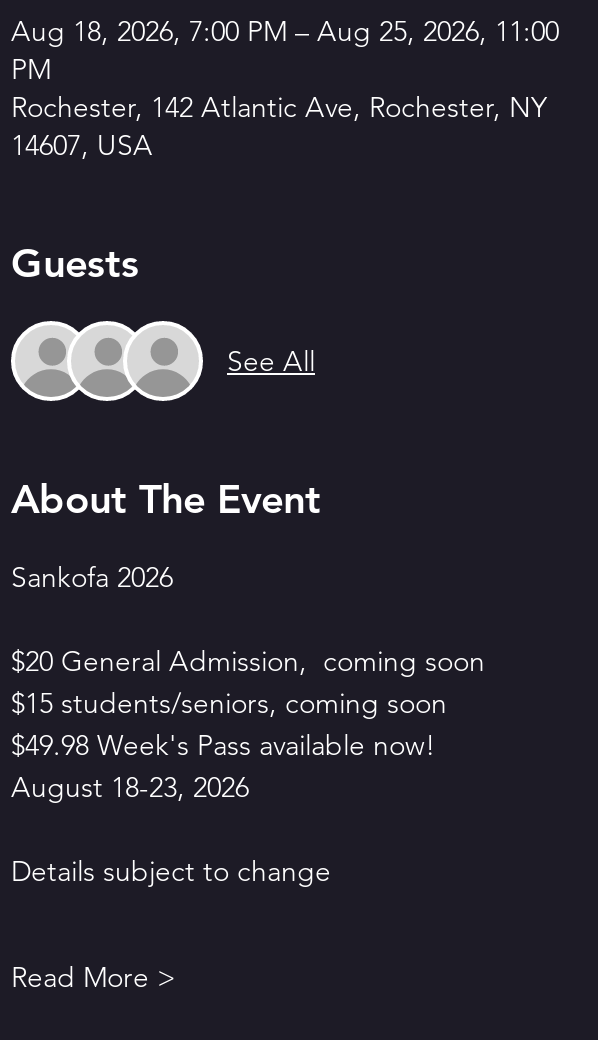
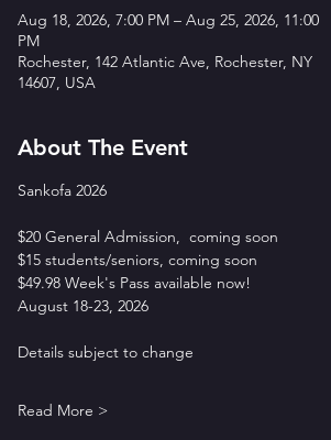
[9,239,315,403] [image] | Guests | See All -> none

